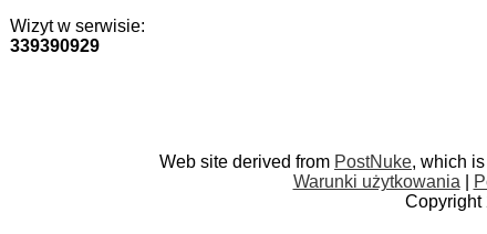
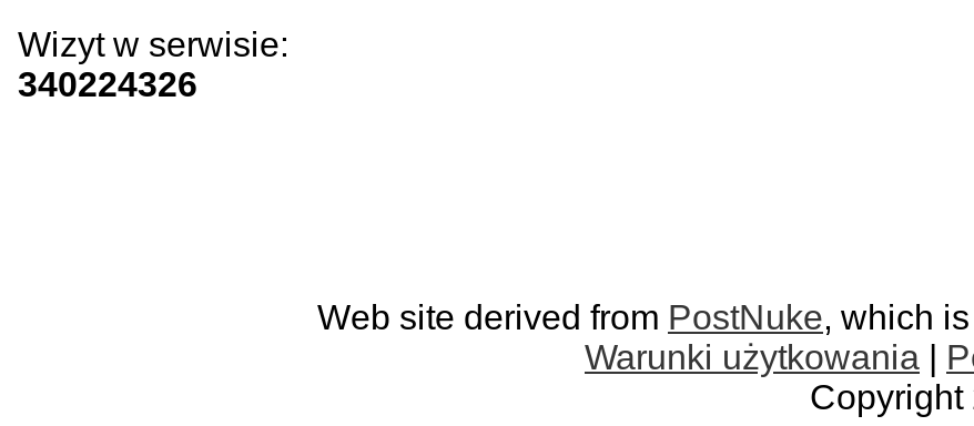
[10,36,100,55] 339390929 -> [18,65,197,103] 340224326

